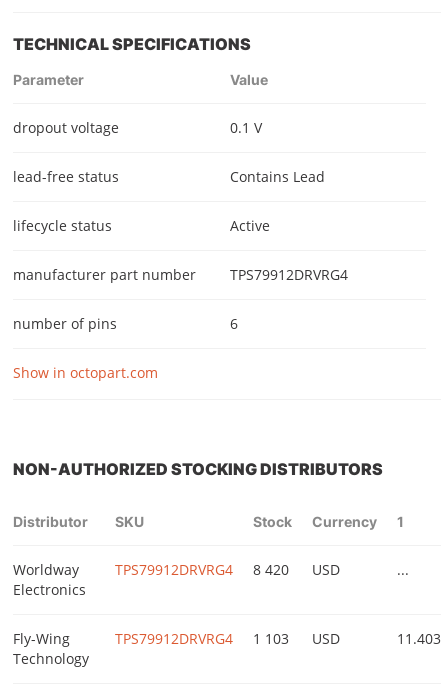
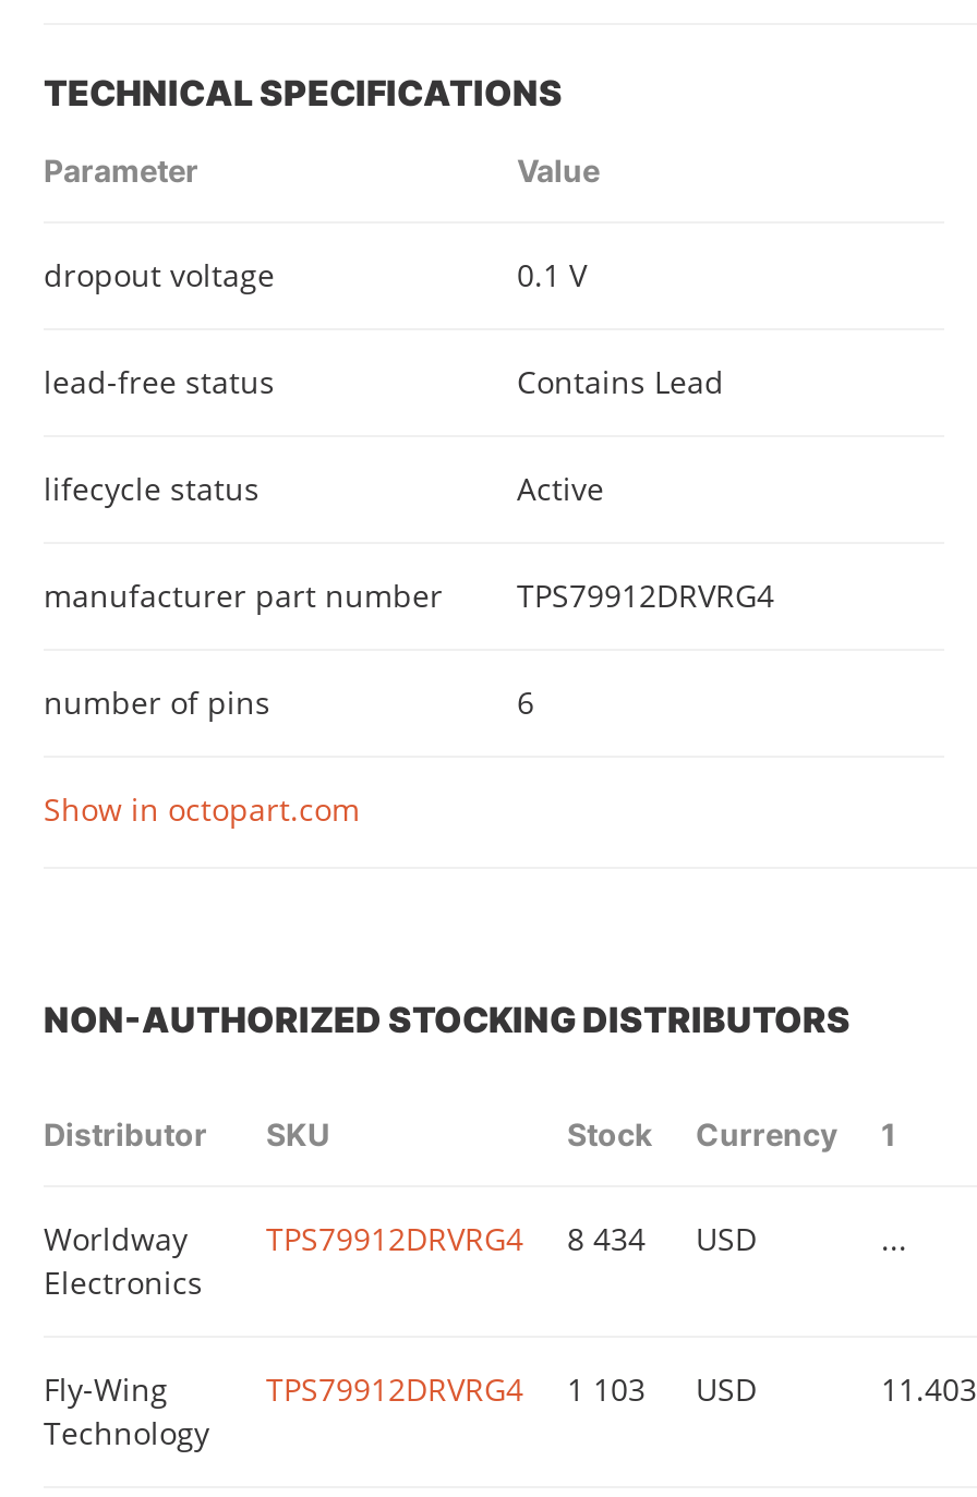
[13,560,340,579] Worldway TPS79912DRVRG4 8 420 USD -> [44,1218,757,1259] Worldway TPS79912DRVRG4 8 434 USD

